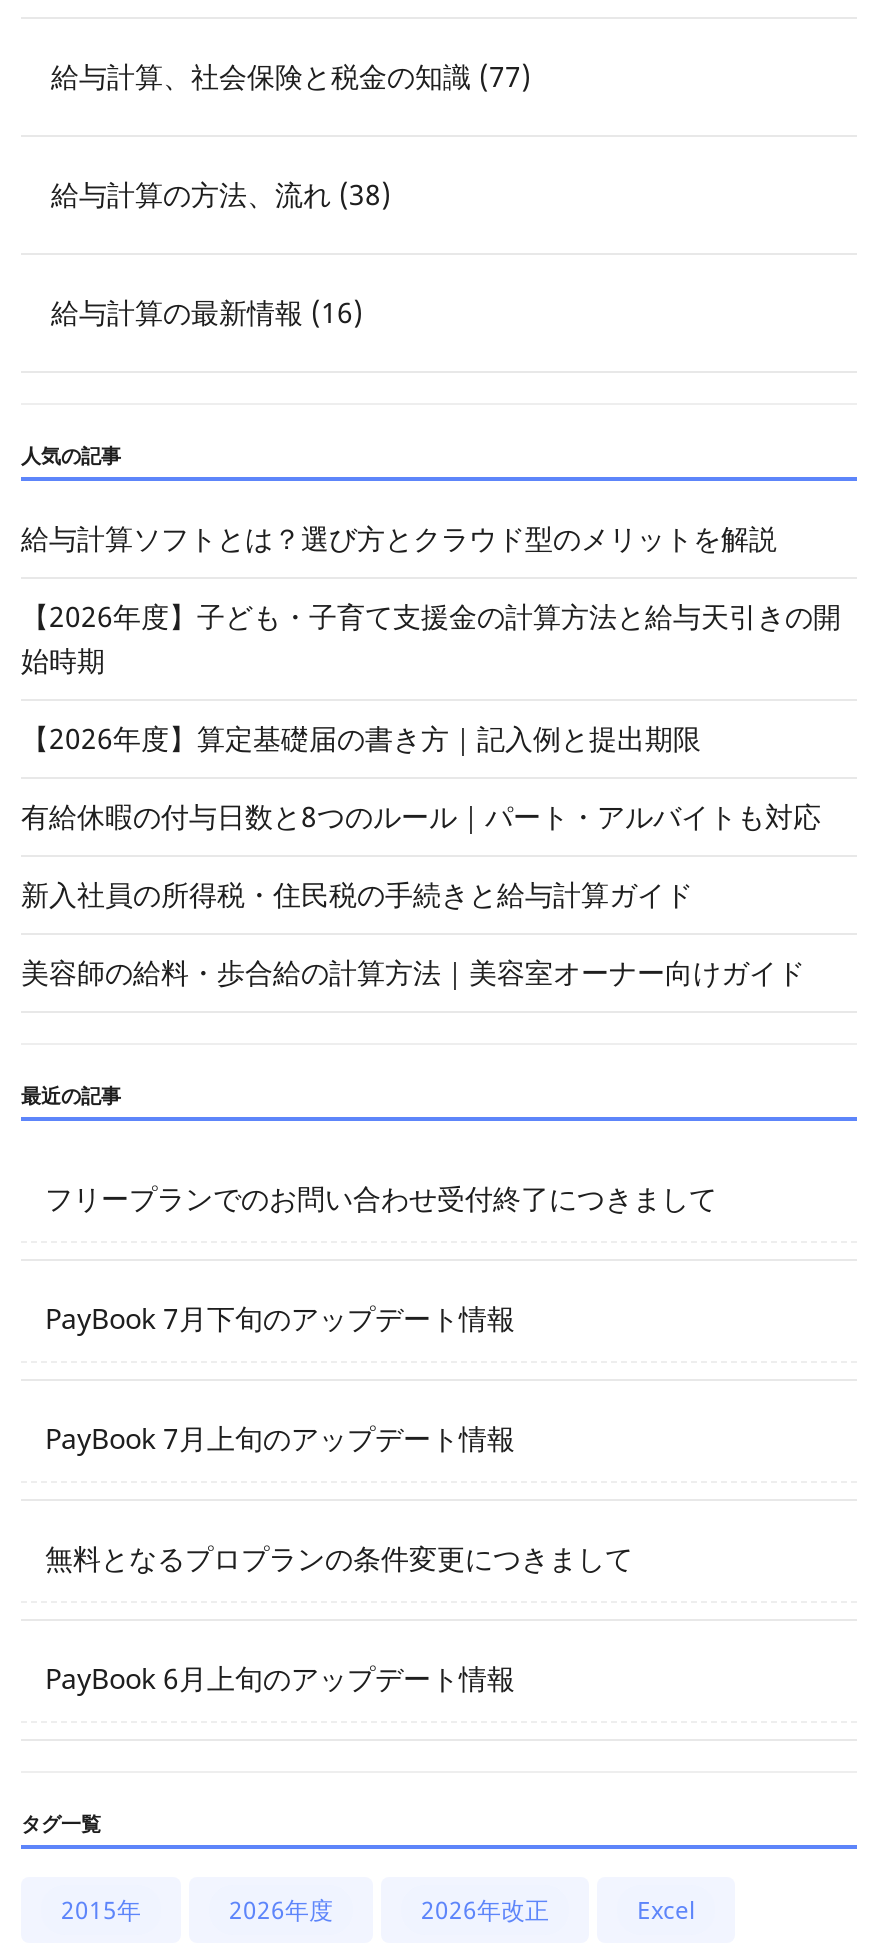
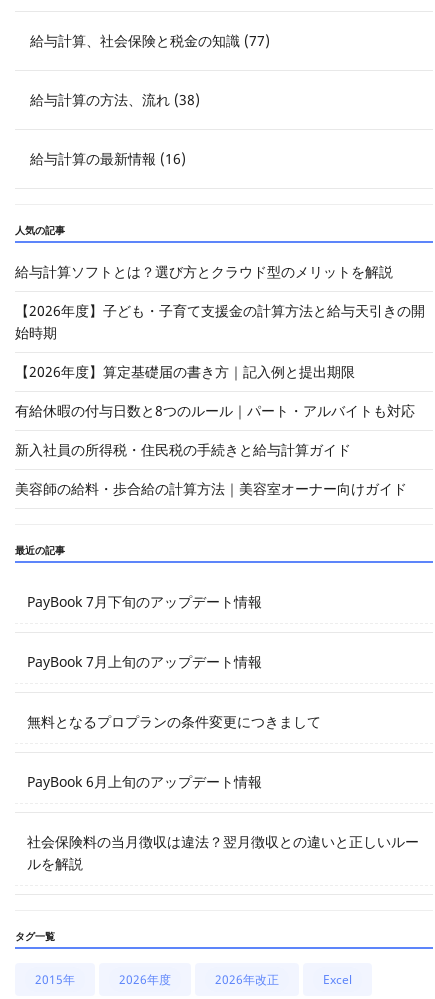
[45,1179,717,1217] フリープランでのお問い合わせ受付終了につきまして -> none
moved [45,1299,633,1697] -> [27,592,321,791]: PayBook 7月下旬のアップデート情報 | PayBook 7月上旬のアップデート情報 | 無料となるプロプランの条件変更につきまして | PayBook 6月上旬のアップデート情報
none -> [27,832,419,873] 社会保険料の当月徴収は違法？翌月徴収との違いと正しいルー | ルを解説

